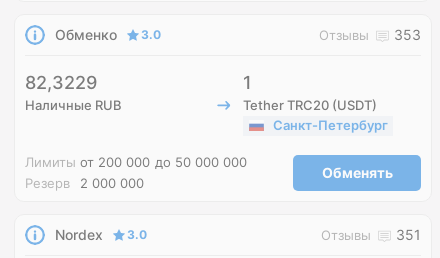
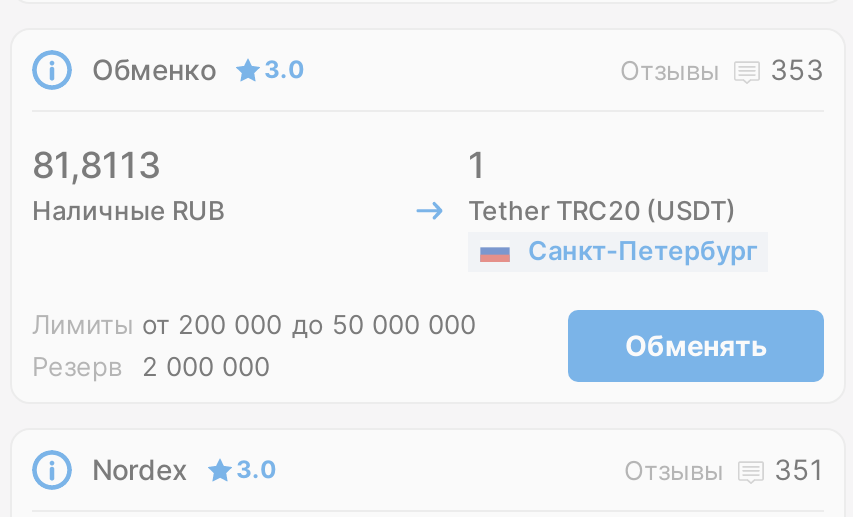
[25,72,97,93] 82,3229 -> [32,145,162,187] 81,8113

